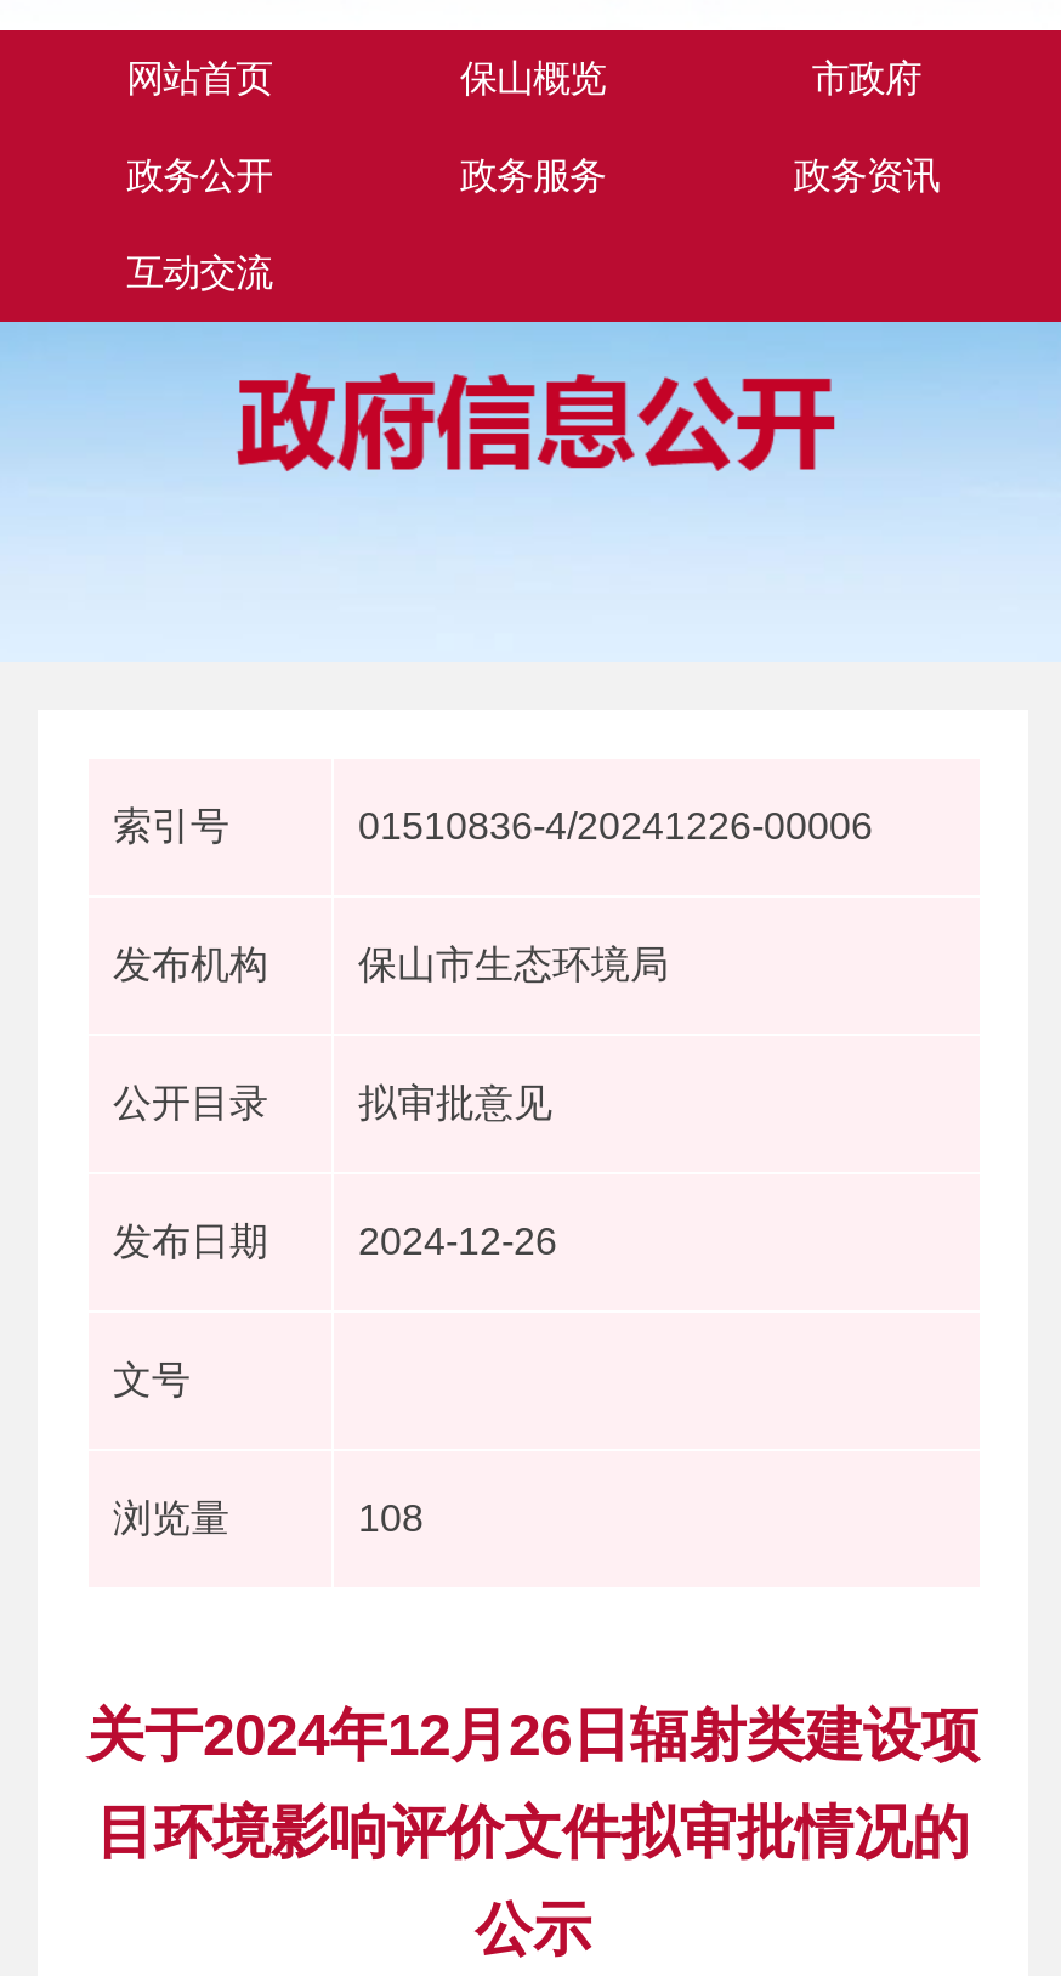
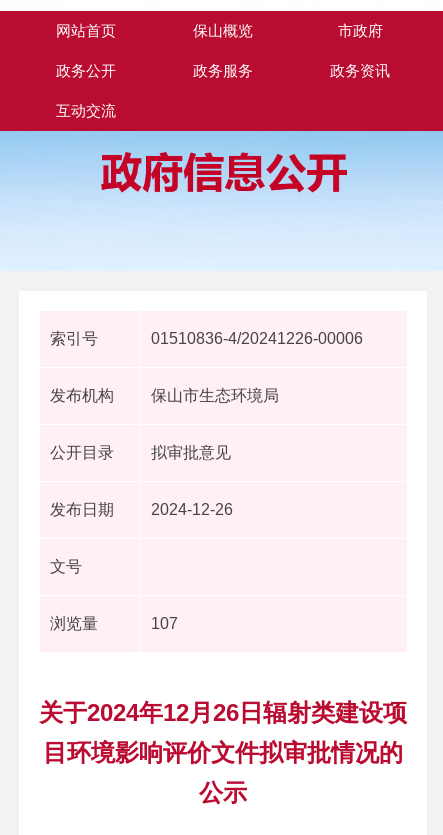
[358,1497,424,1539] 108 -> [151,615,178,632] 107

